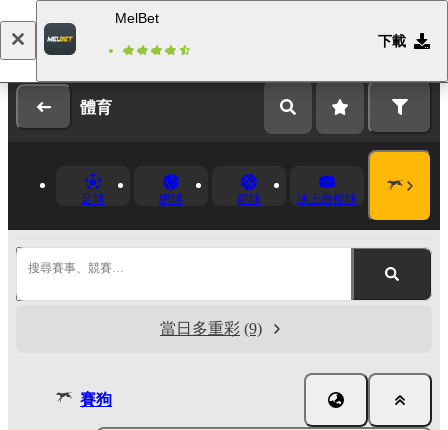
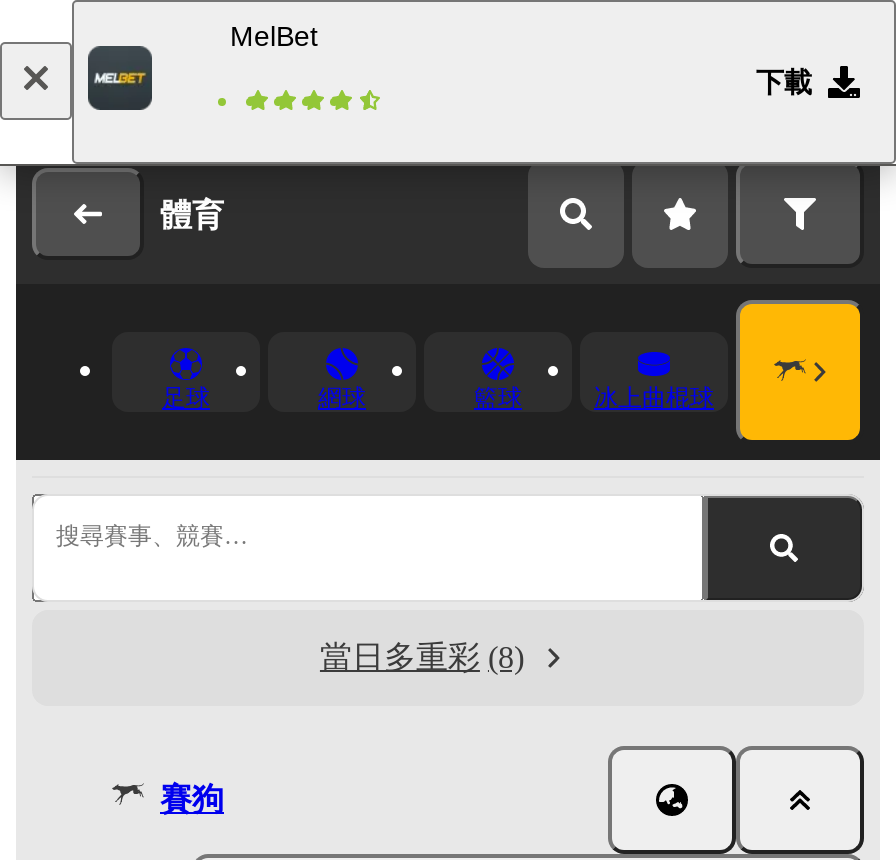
[160,320,262,337] 當日多重彩 (9) -> [320,640,524,674] 當日多重彩 (8)

